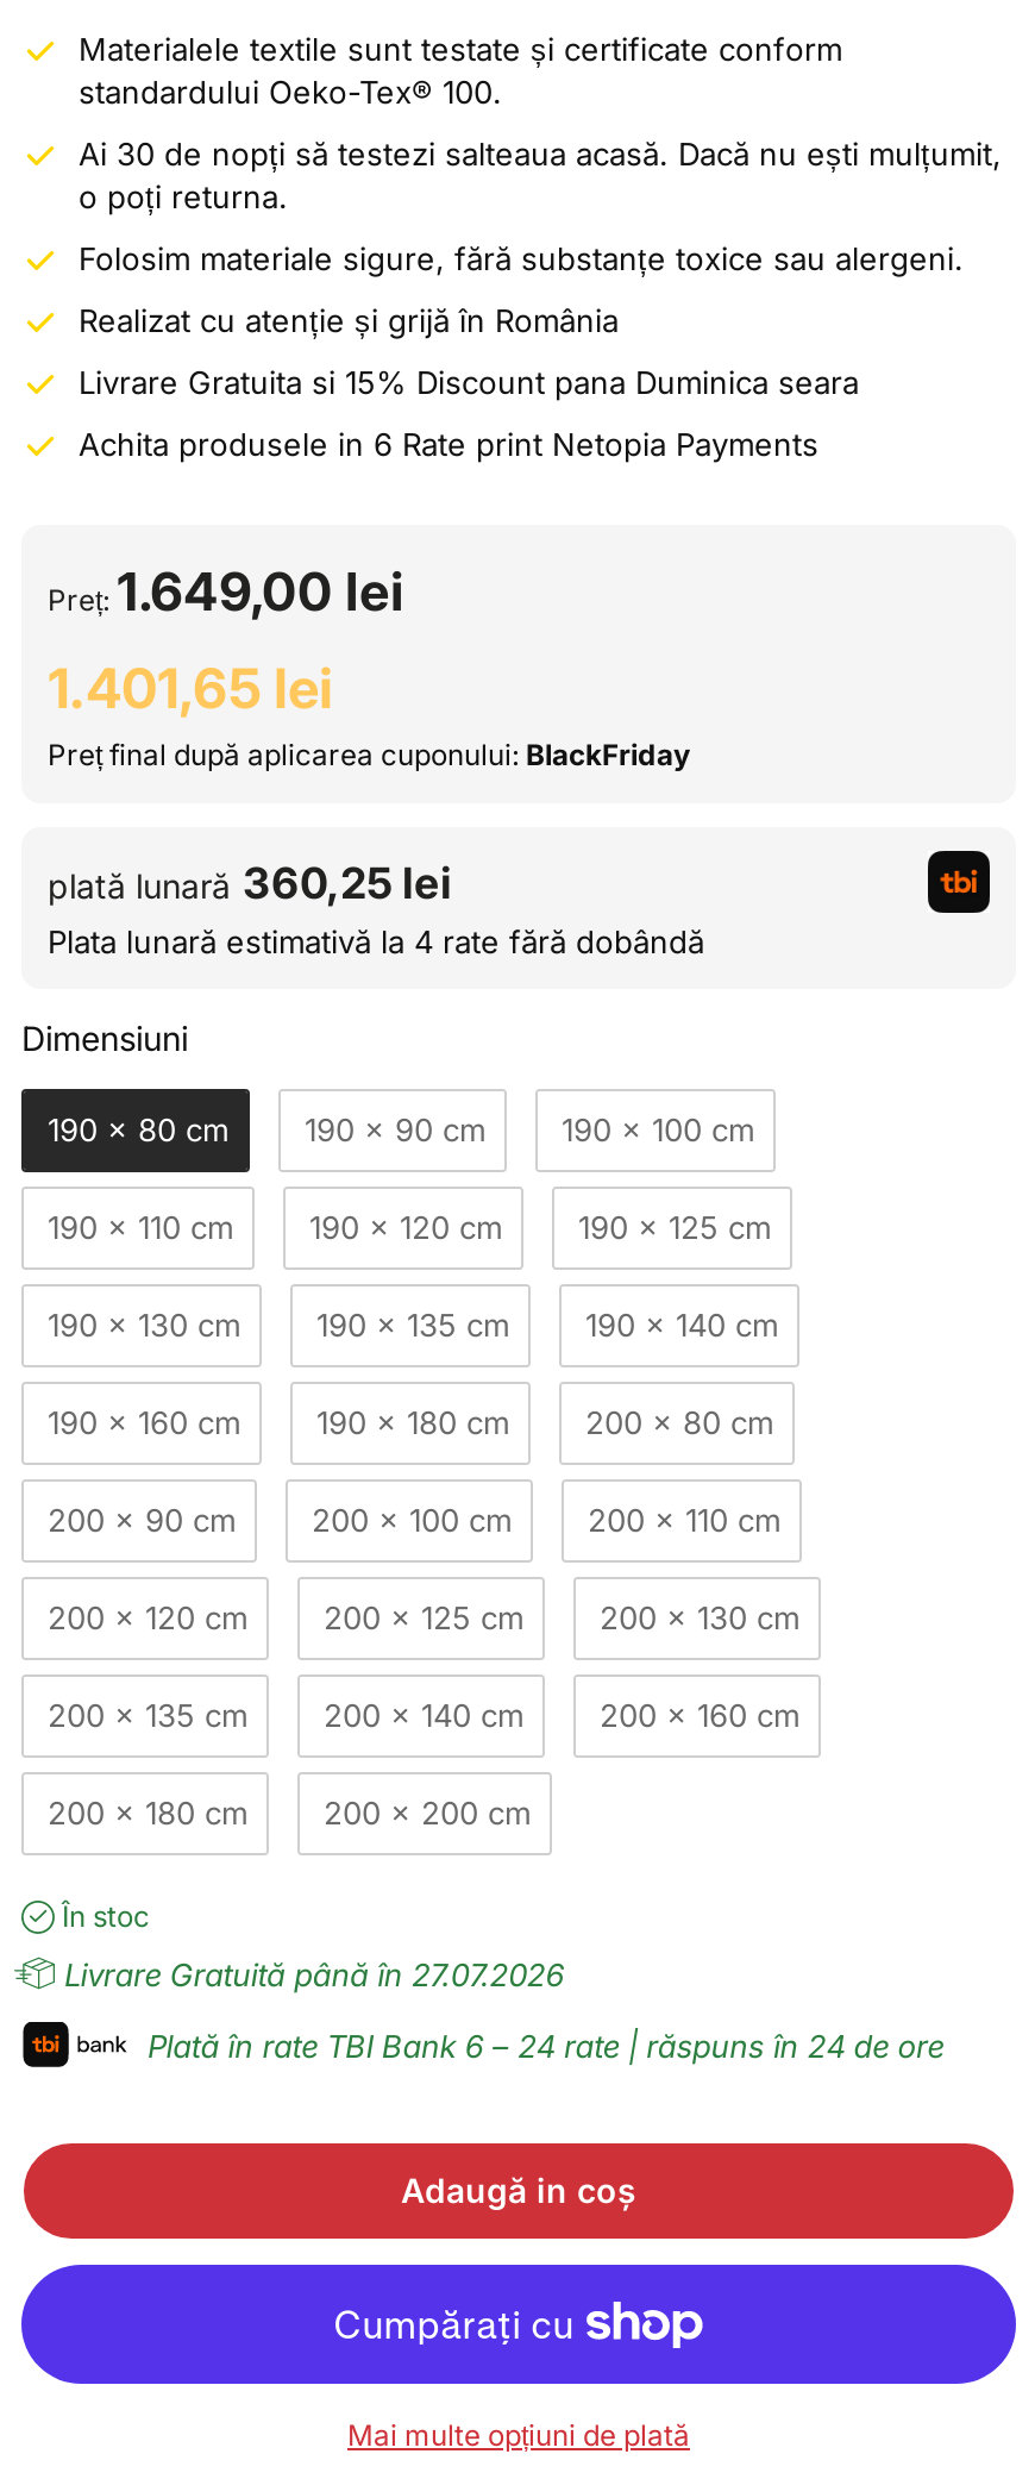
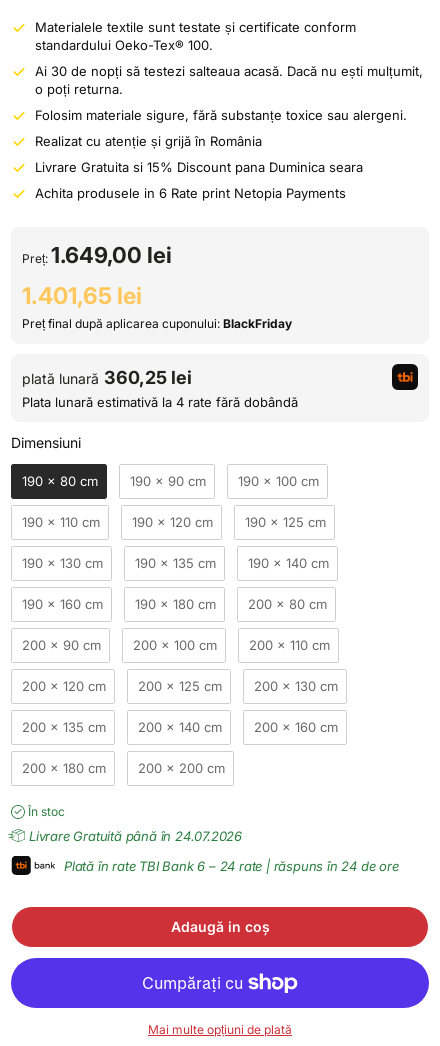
[64,1954,564,1992] Livrare Gratuită până în 27.07.2026 -> [29,827,242,843] Livrare Gratuită până în 24.07.2026

